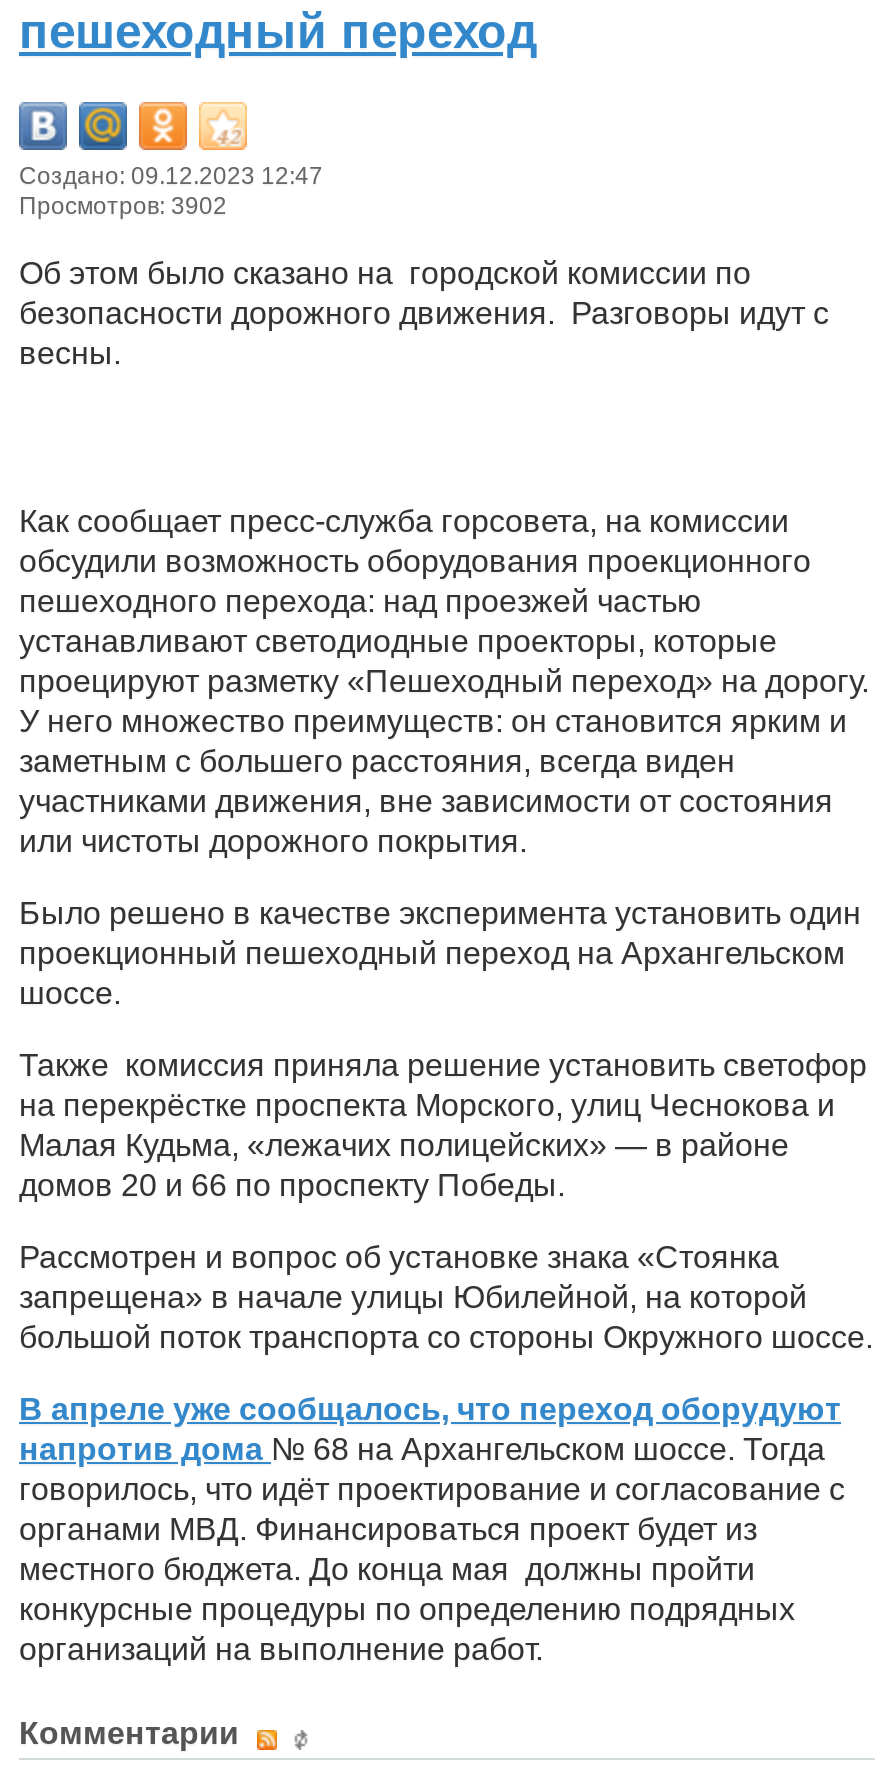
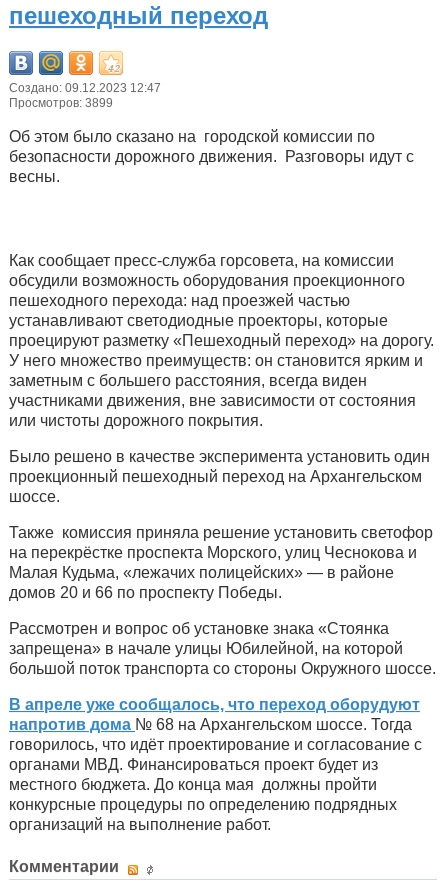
[19,193,227,221] Просмотров: 3902 -> [9,96,113,110] Просмотров: 3899

